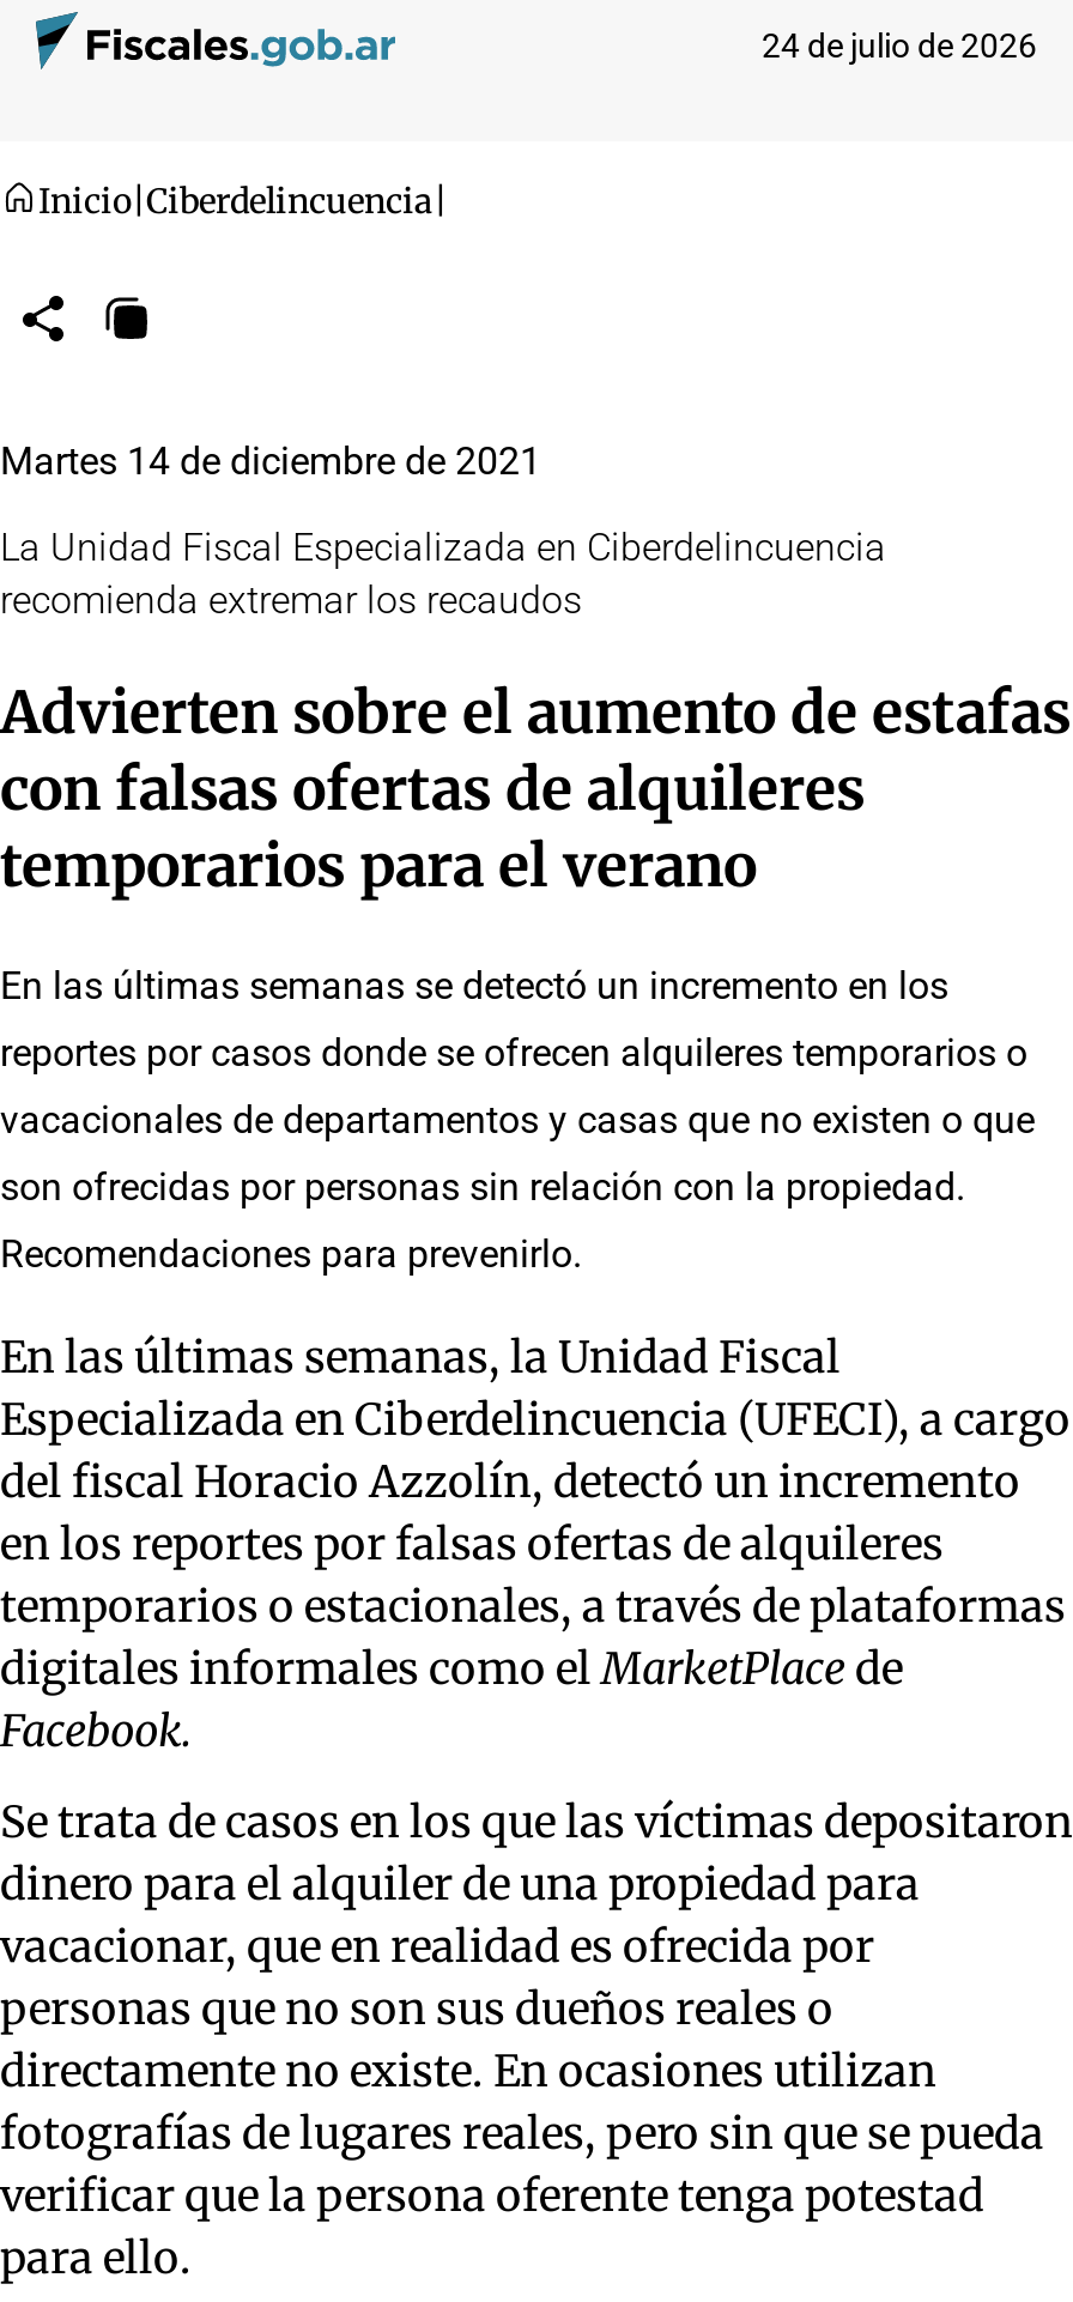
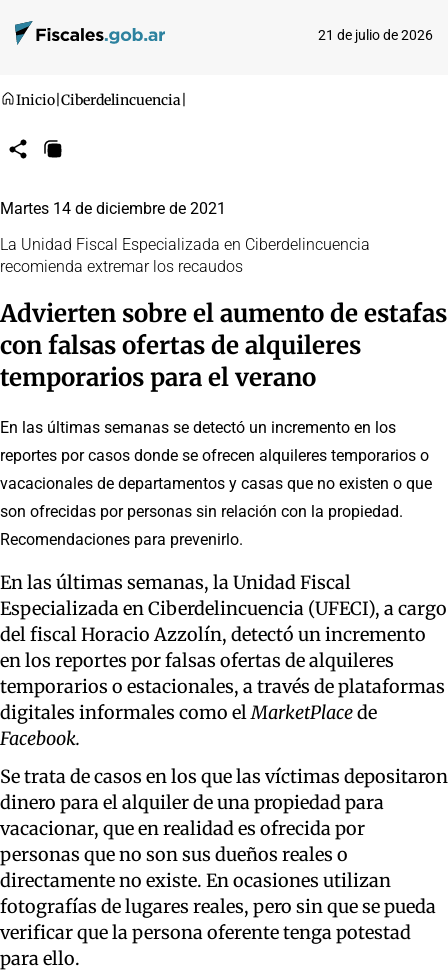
[762,26,1037,65] 24 de julio de 2026 -> [318,27,433,43] 21 de julio de 2026

